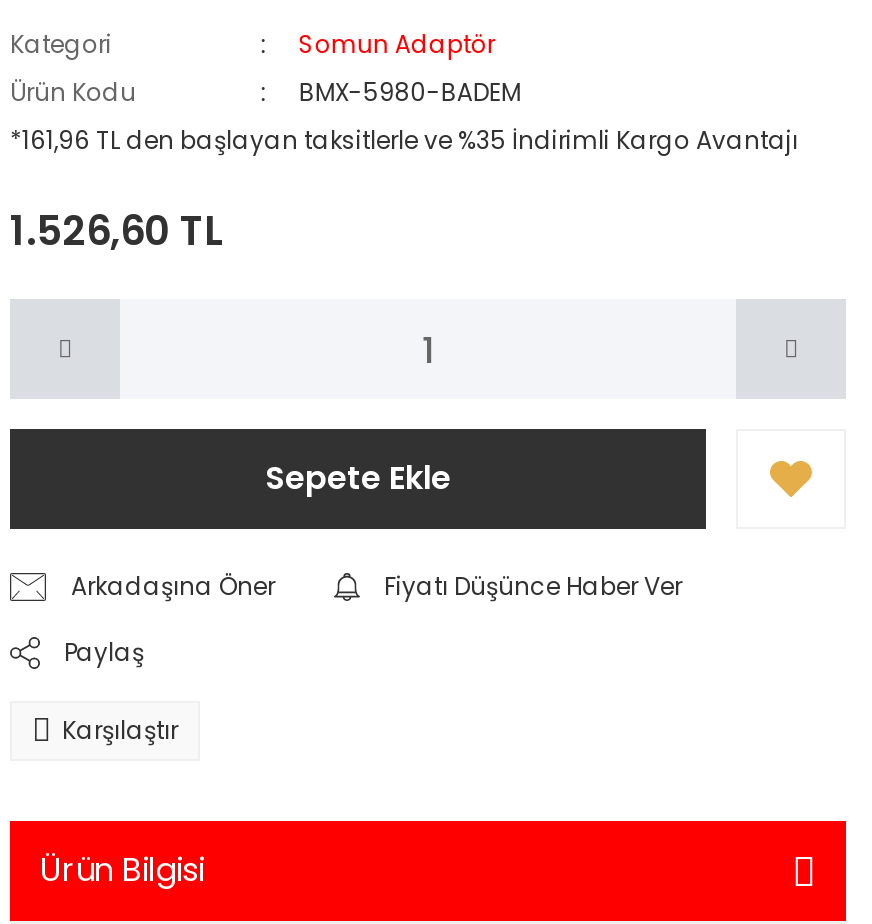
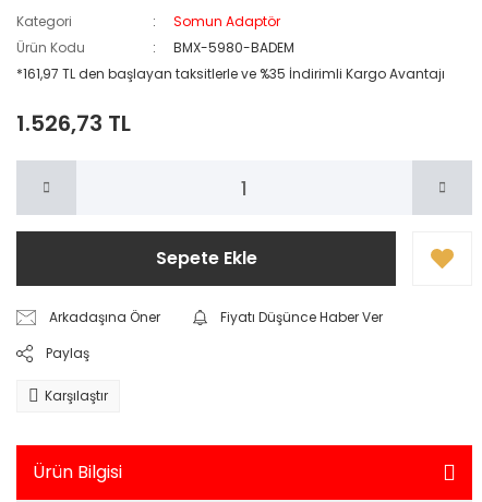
[10,123,798,157] *161,96 TL den başlayan taksitlerle ve %35 İndirimli Kargo Avantajı -> [16,65,445,83] *161,97 TL den başlayan taksitlerle ve %35 İndirimli Kargo Avantajı
[10,203,222,259] 1.526,60 TL -> [16,108,131,139] 1.526,73 TL

